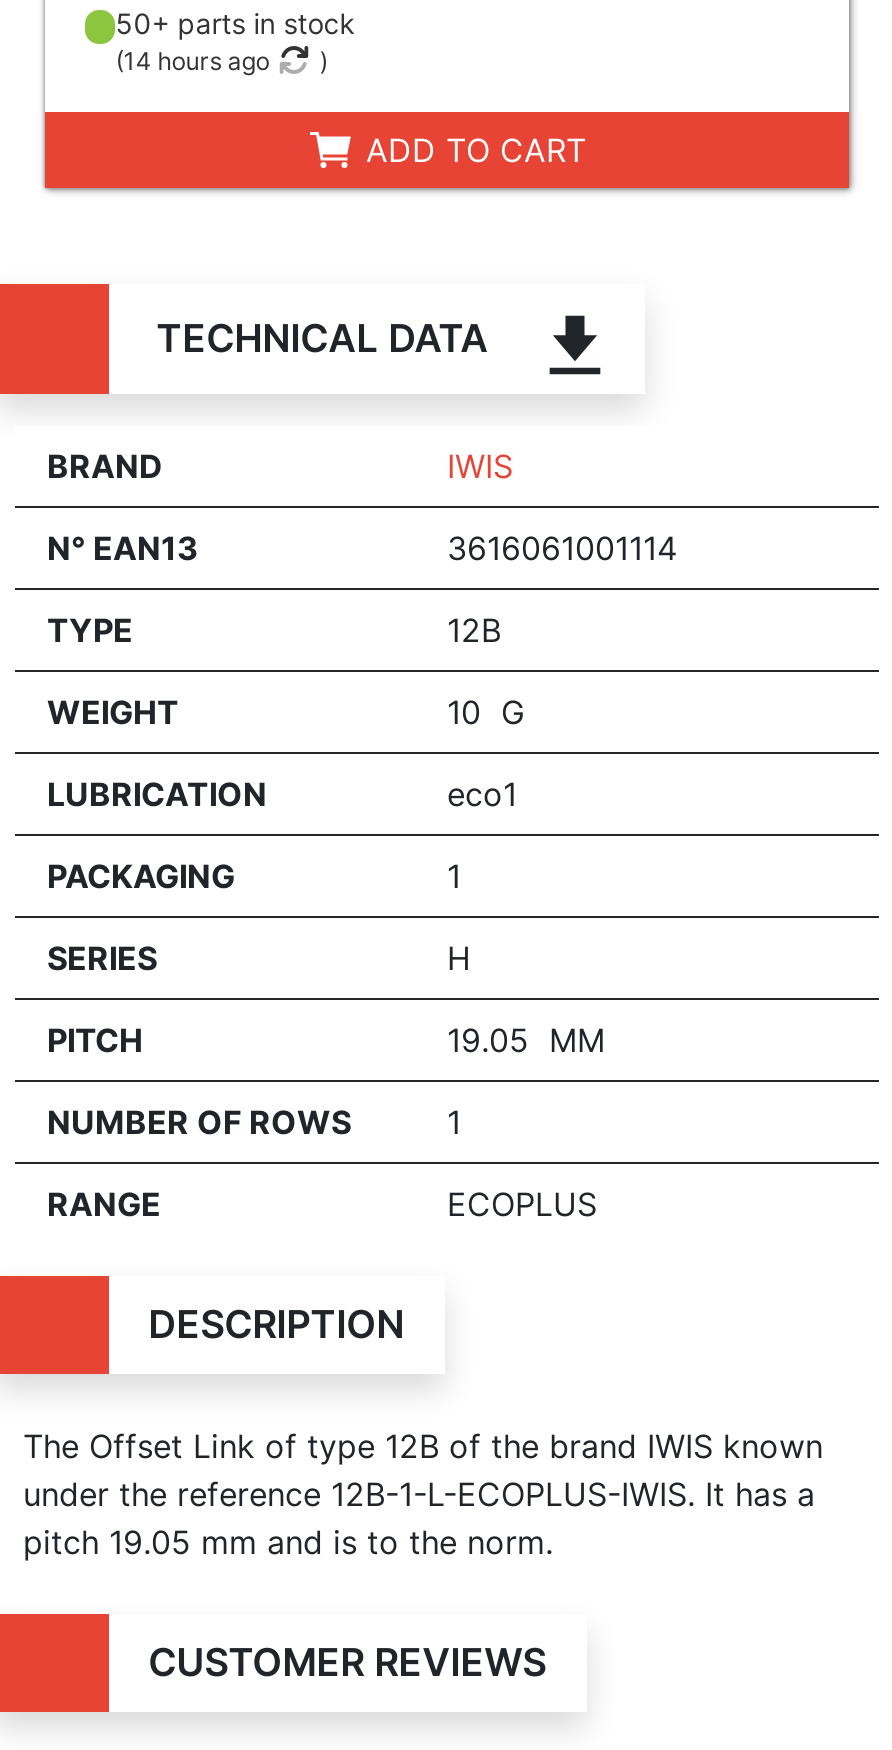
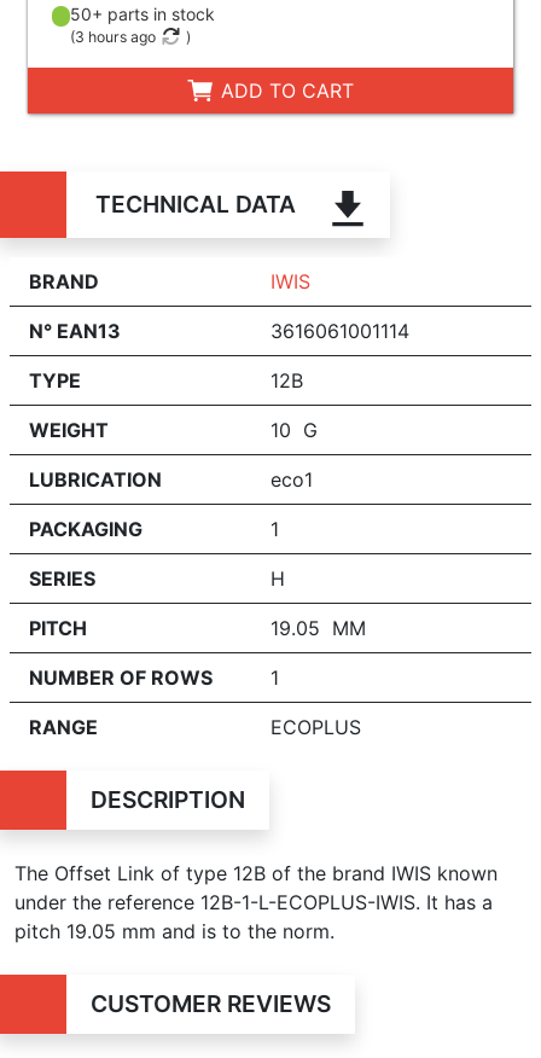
[115,45,269,75] (14 hours ago -> [70,27,156,45] (3 hours ago

